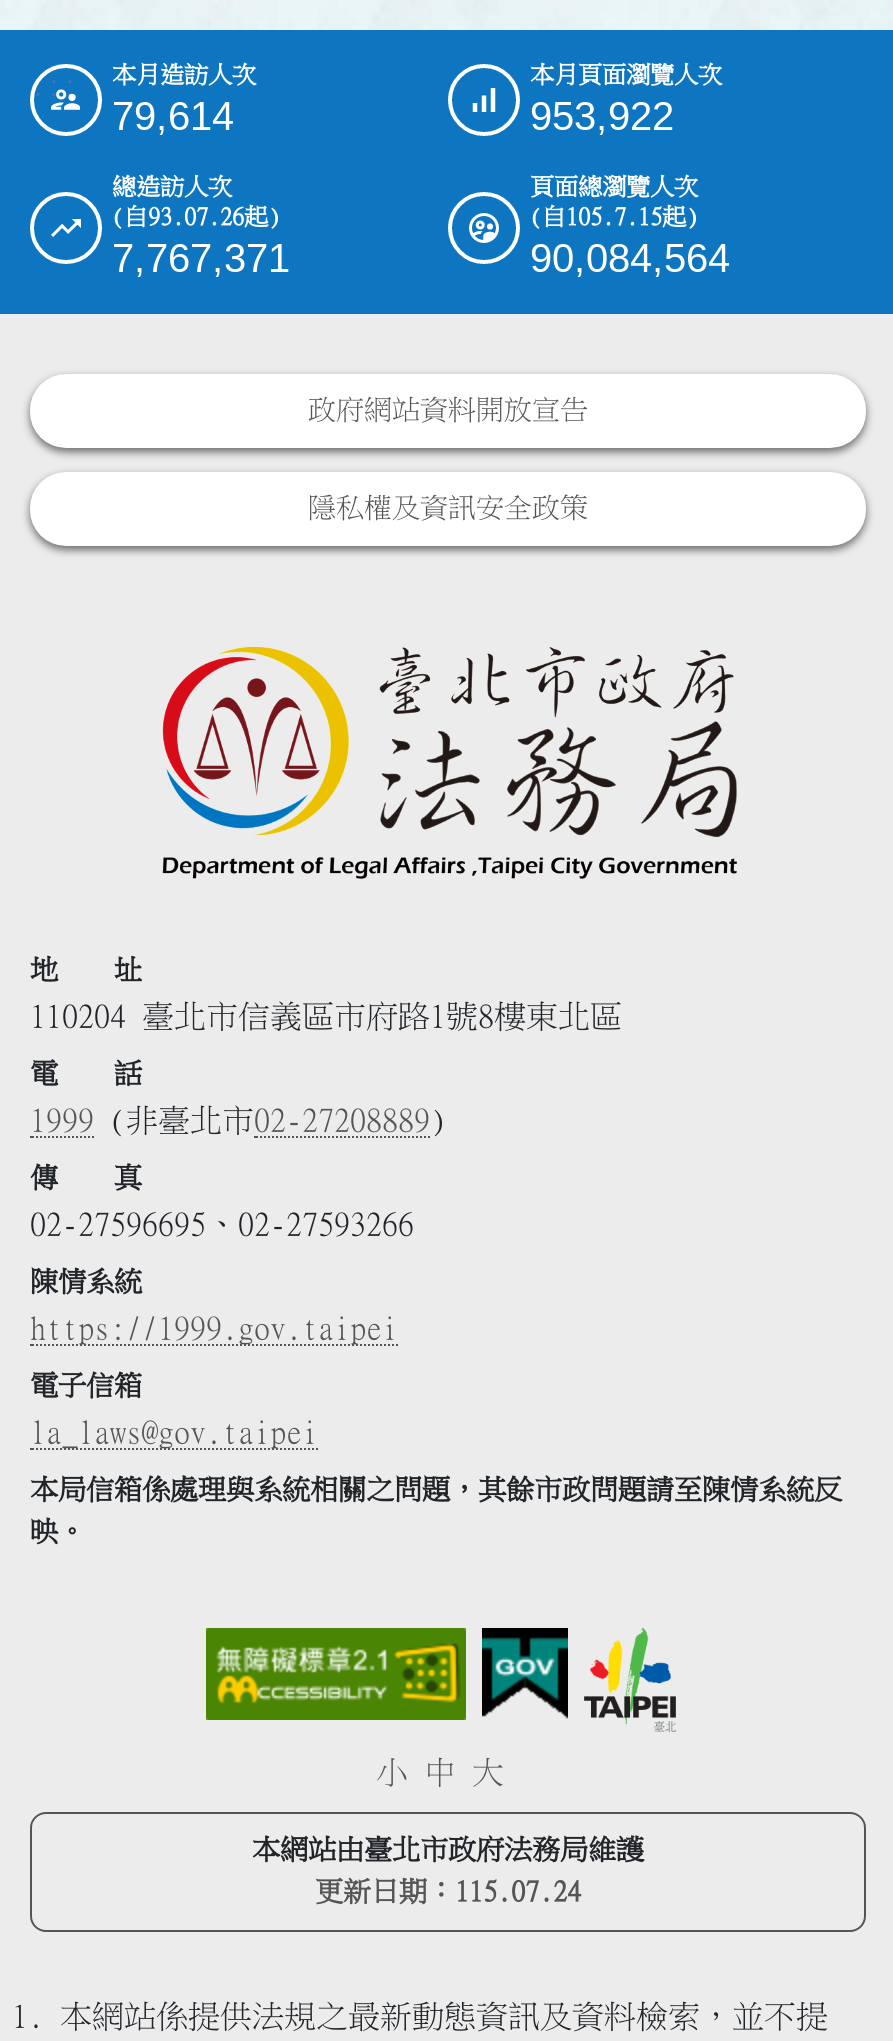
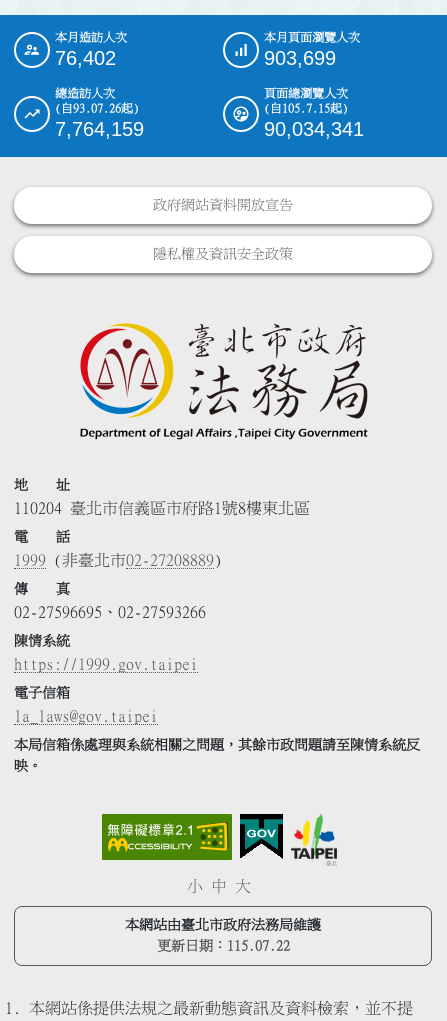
[112,93,234,137] 79,614 -> [55,47,116,69] 76,402
[530,93,674,137] 953,922 -> [264,47,336,69] 903,699
[112,235,290,279] 7,767,371 -> [55,118,144,140] 7,764,159
[530,235,730,279] 90,084,564 -> [264,118,364,140] 90,034,341
[315,1878,581,1906] 更新日期：115.07.24 -> [156,939,289,953] 更新日期：115.07.22

